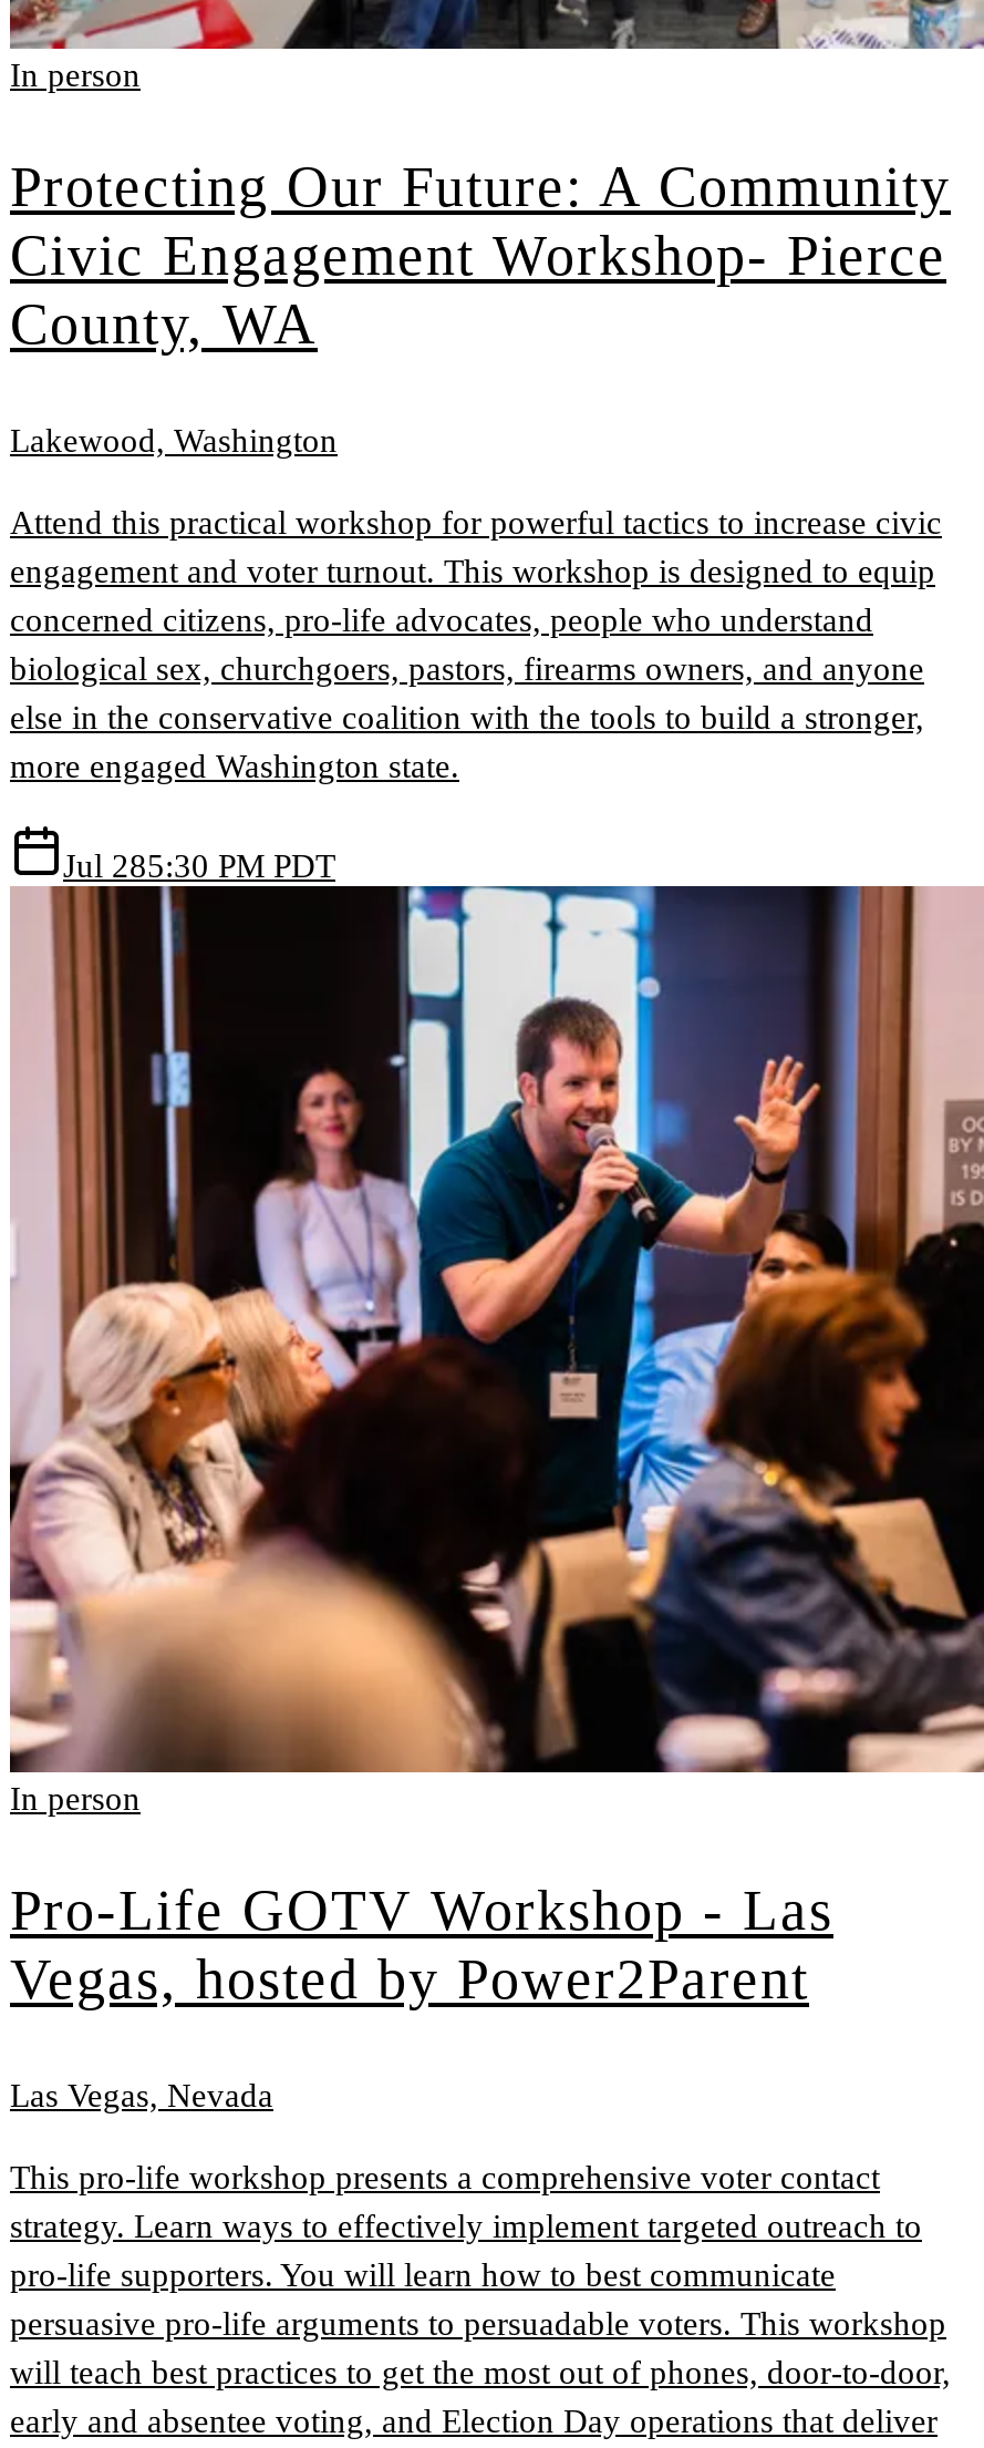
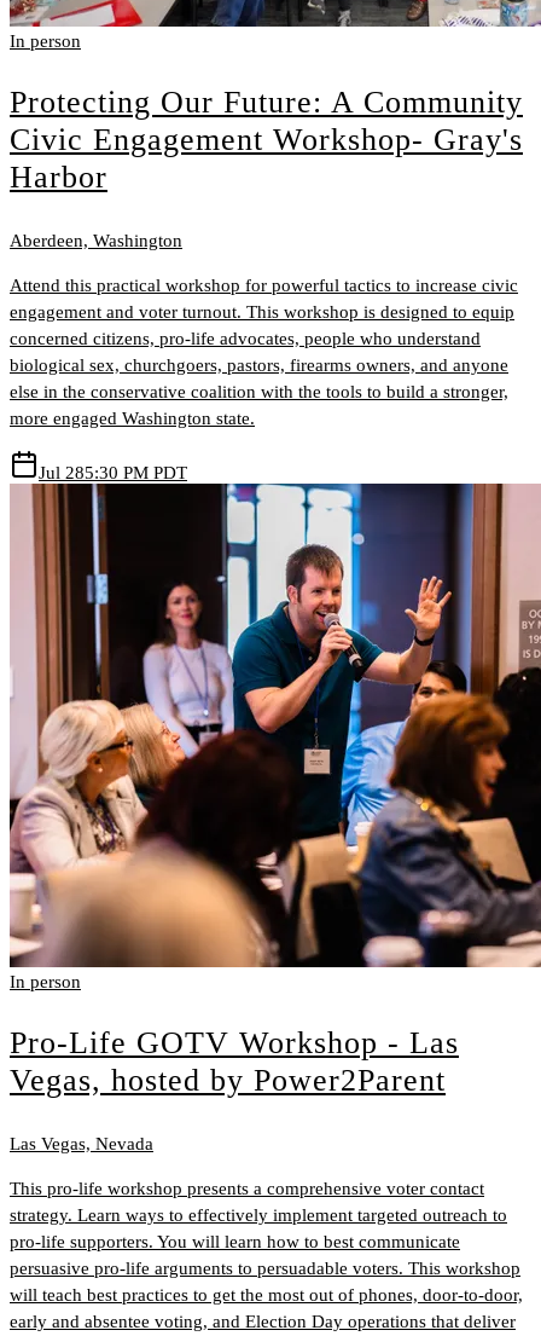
[10,224,946,357] Civic Engagement Workshop- Pierce | County, WA -> [10,122,523,195] Civic Engagement Workshop- Gray's | Harbor
[10,423,338,459] Lakewood, Washington -> [10,231,182,250] Aberdeen, Washington

